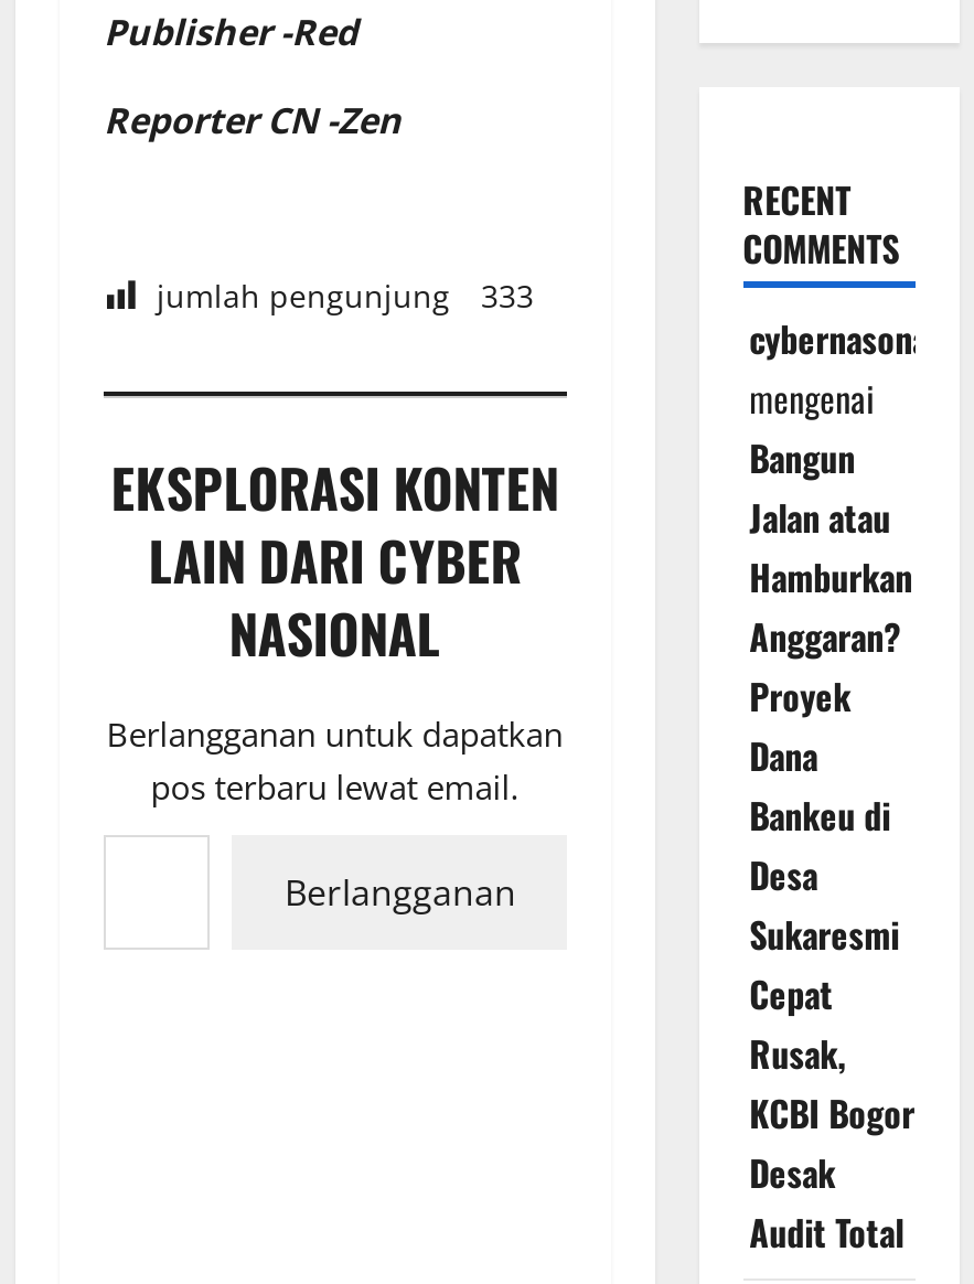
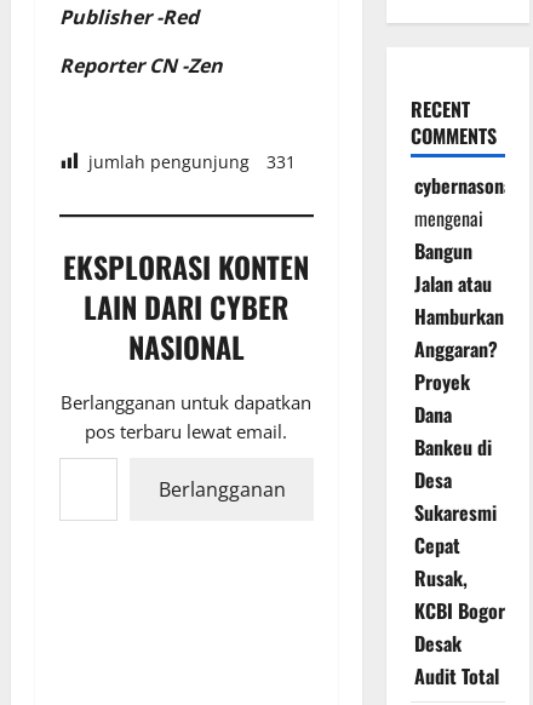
[157,273,534,315] jumlah pengunjung 333 -> [88,150,296,173] jumlah pengunjung 331

